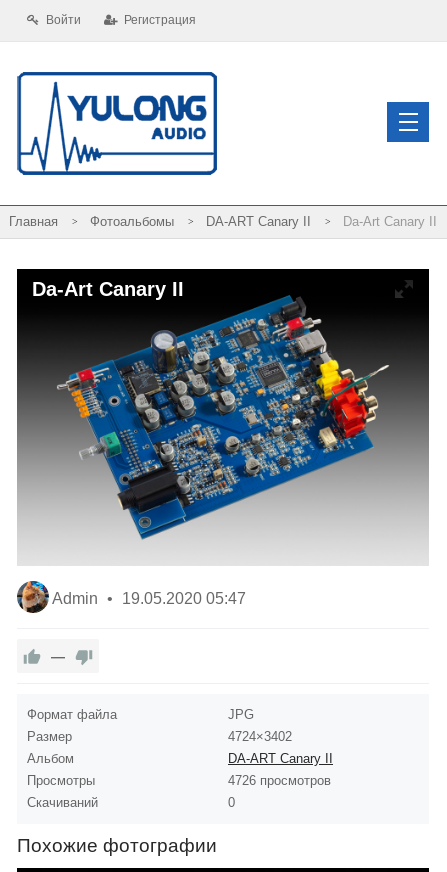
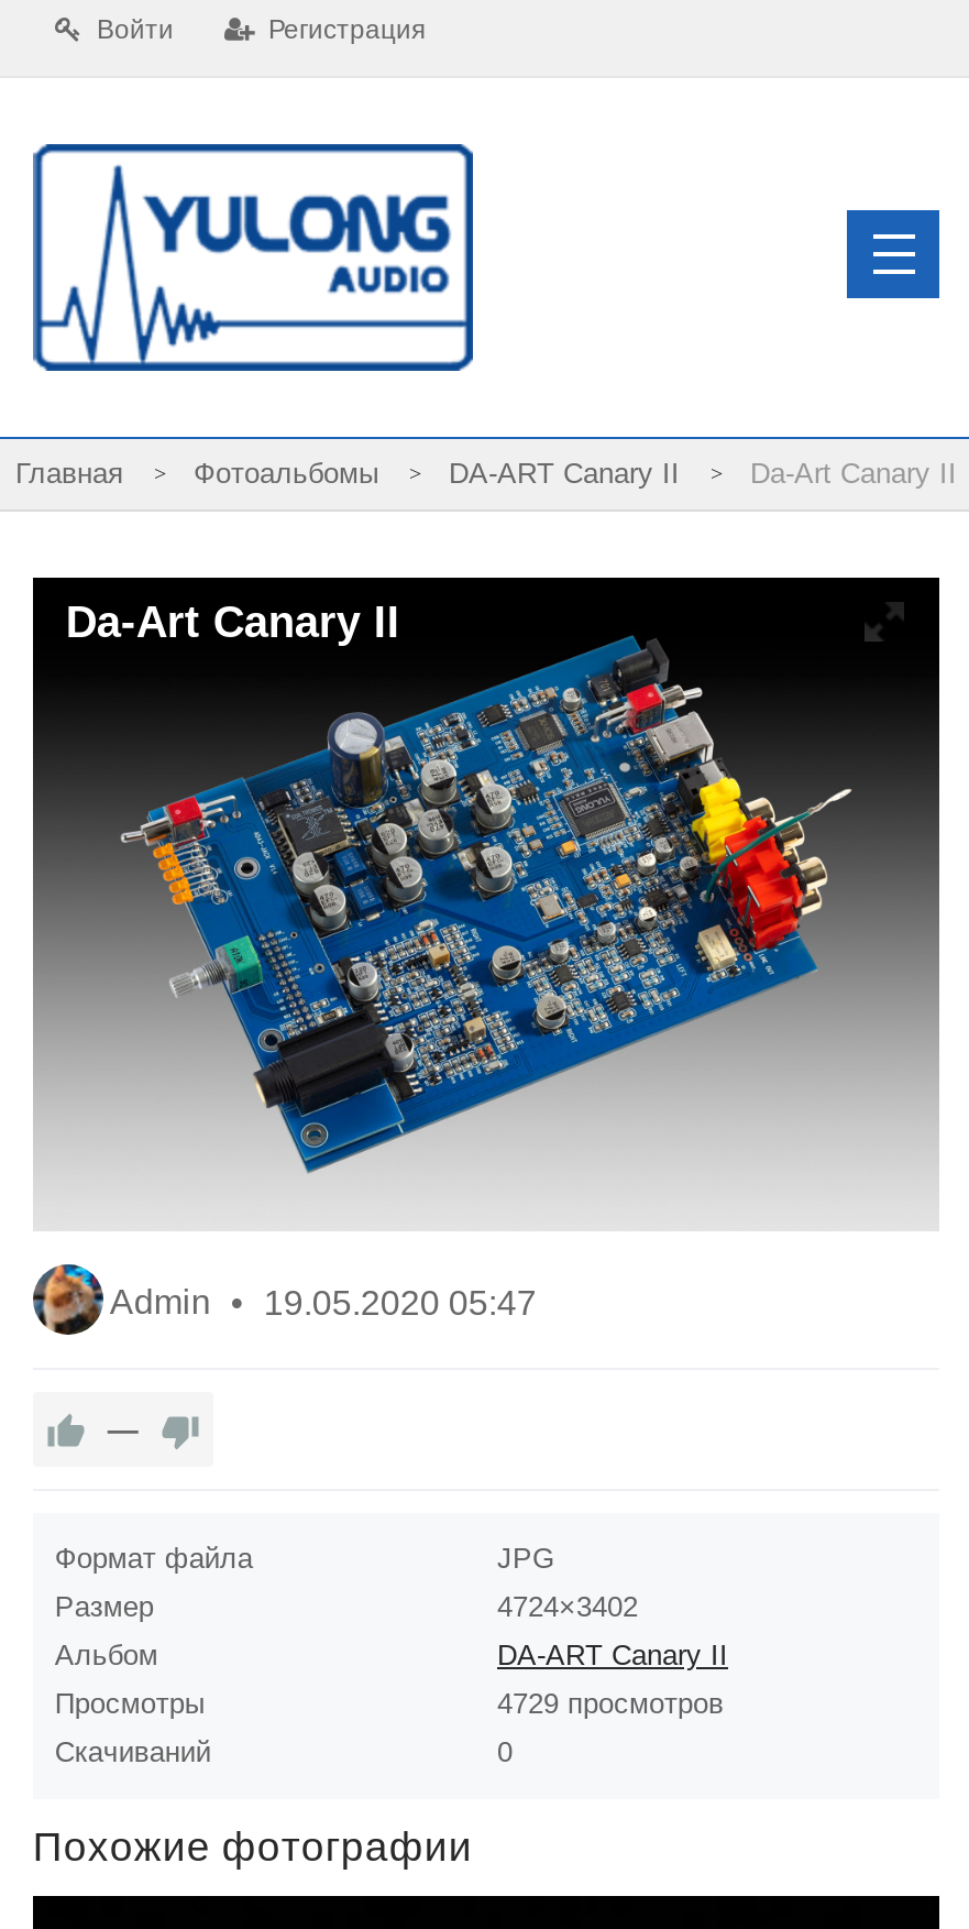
[228,773,331,788] 4726 просмотров -> [497,1686,724,1719] 4729 просмотров

